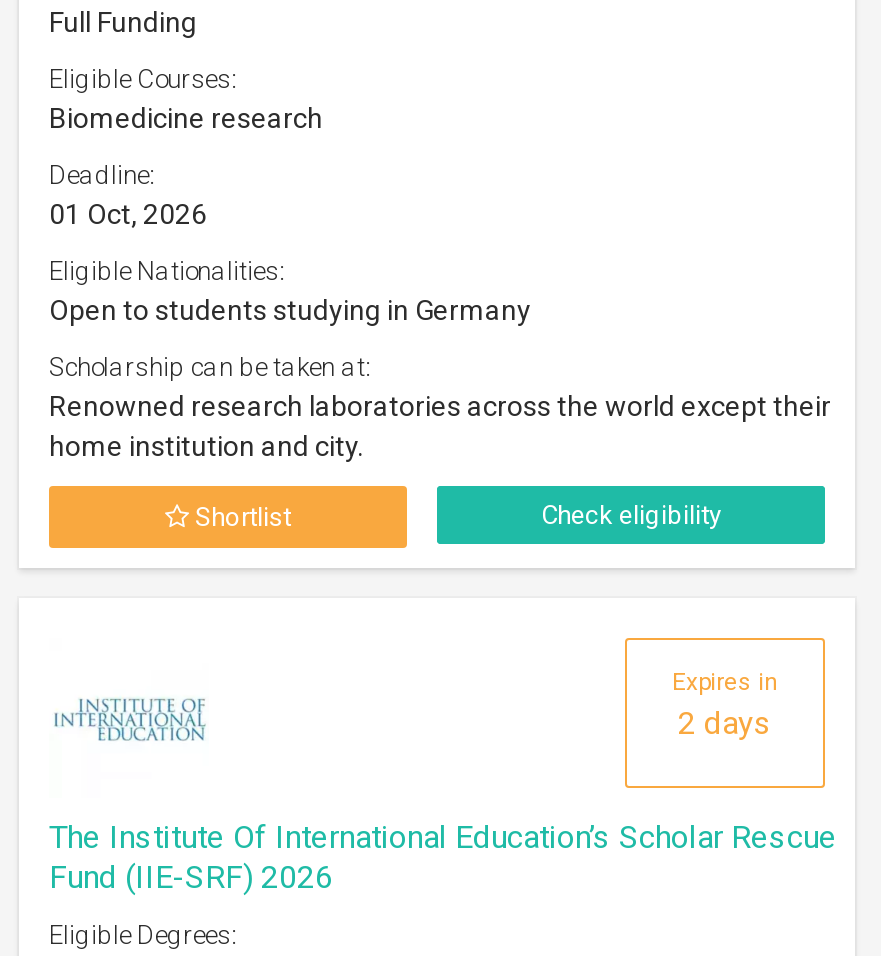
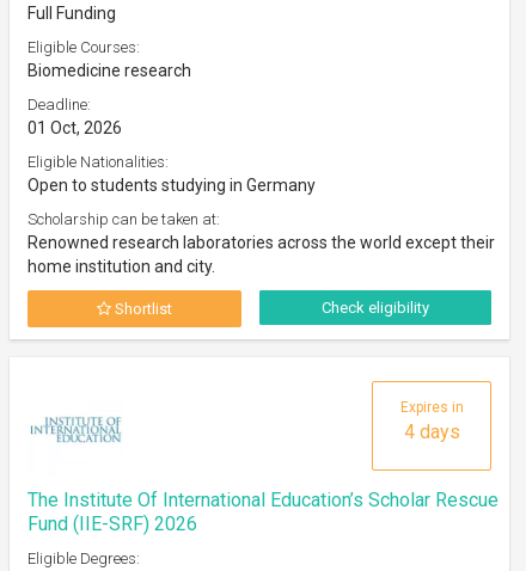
[678,704,772,742] 2 days -> [403,420,460,443] 4 days

